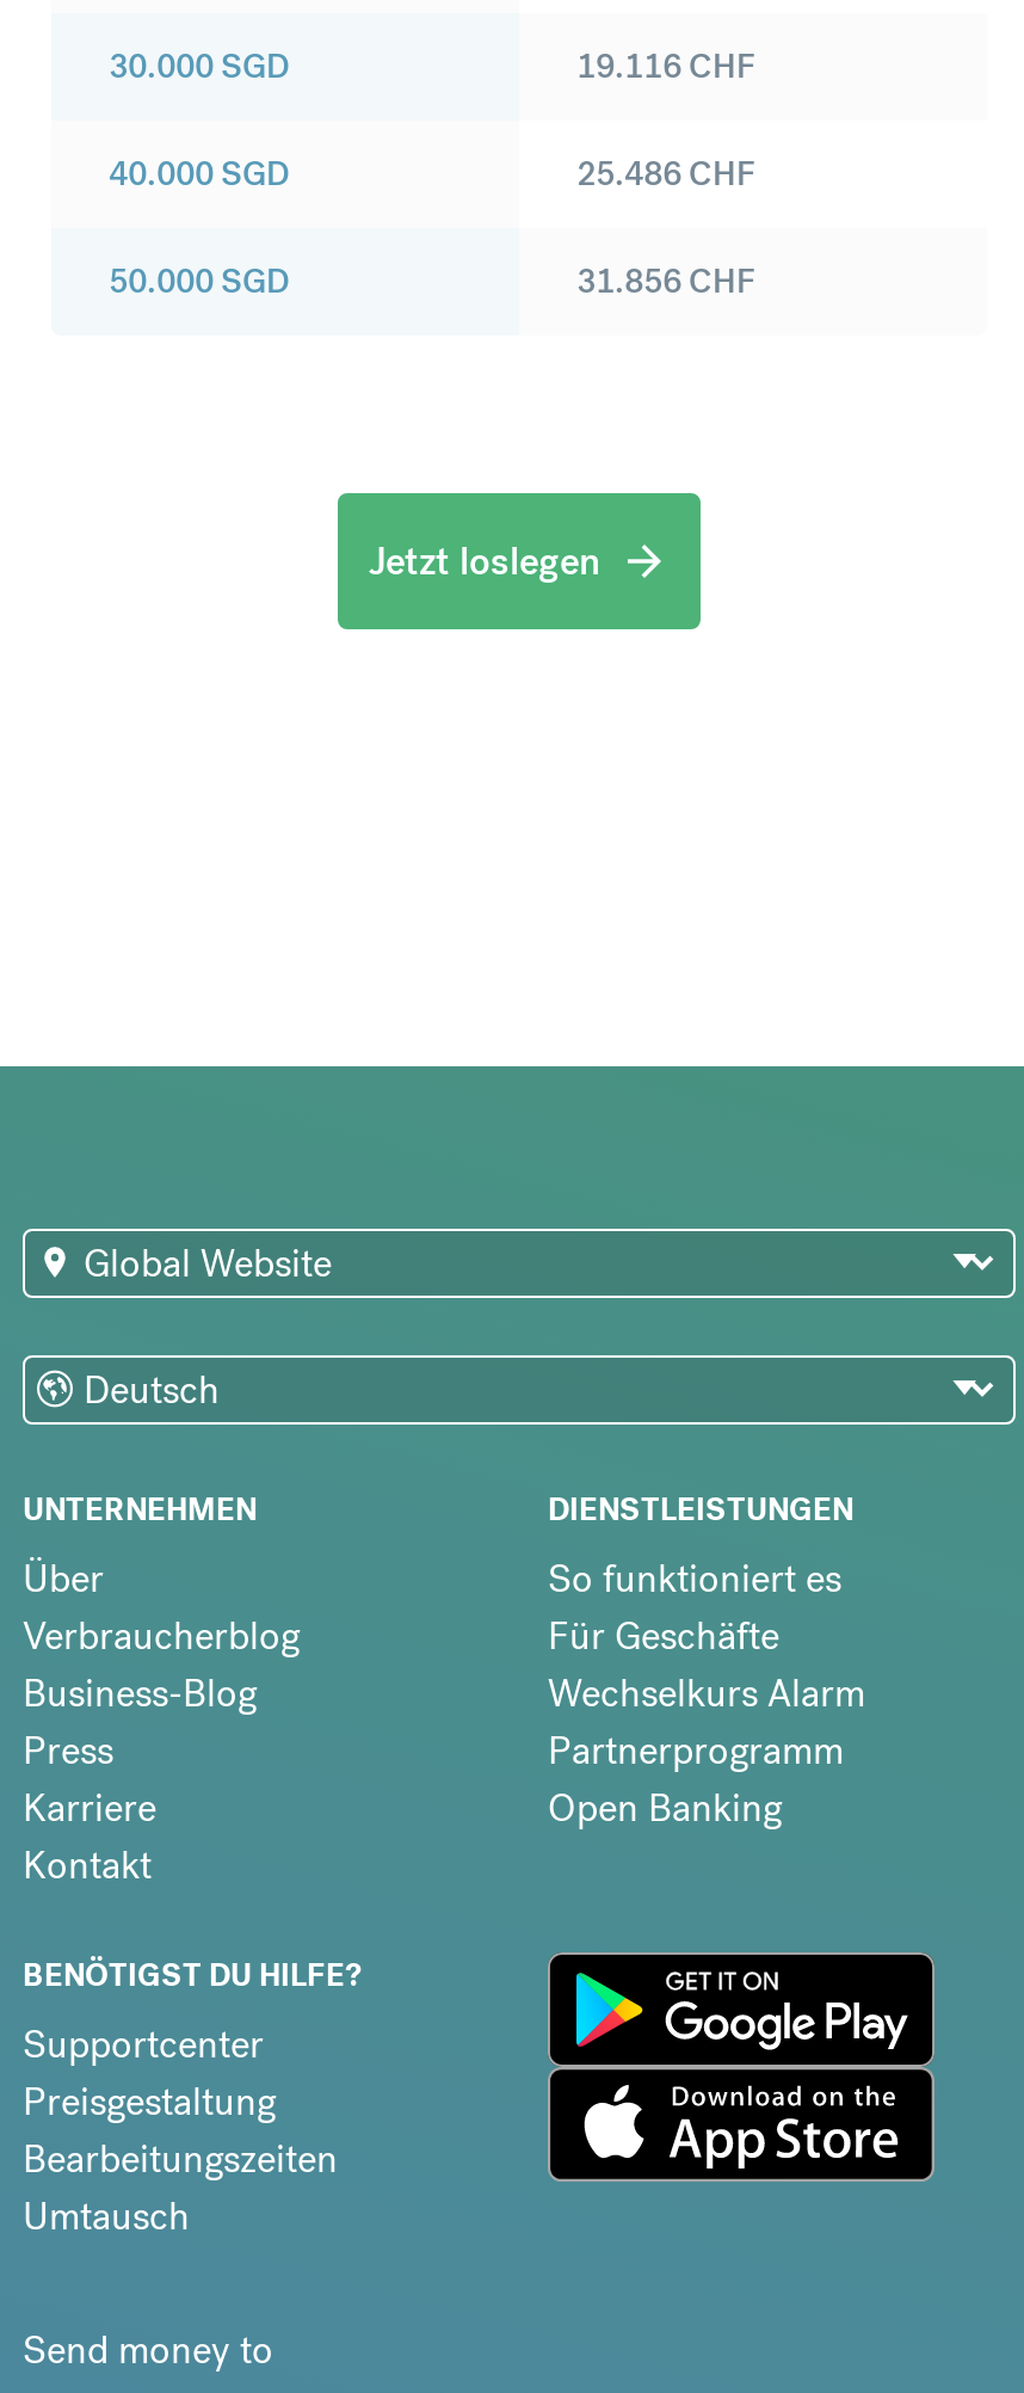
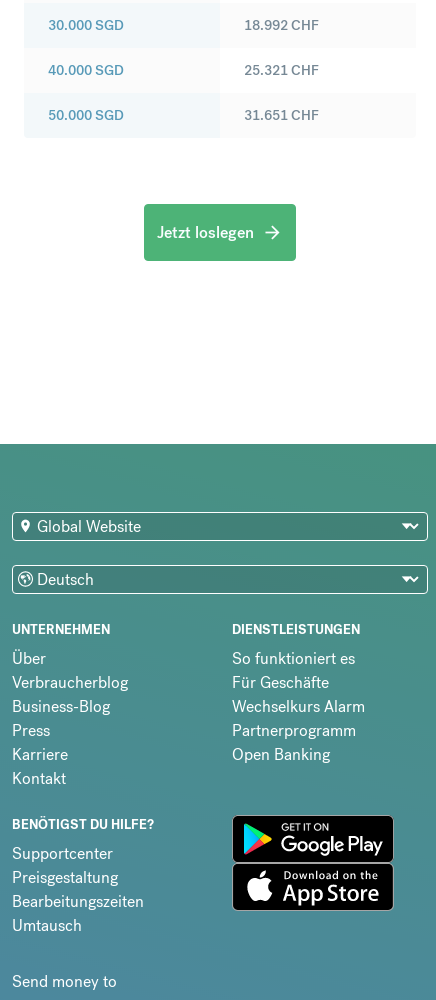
[576,45,755,88] 19.116 CHF -> [244,16,319,34] 18.992 CHF
[576,152,755,195] 25.486 CHF -> [244,61,319,79] 25.321 CHF
[576,260,755,303] 31.856 CHF -> [244,106,319,124] 31.651 CHF

